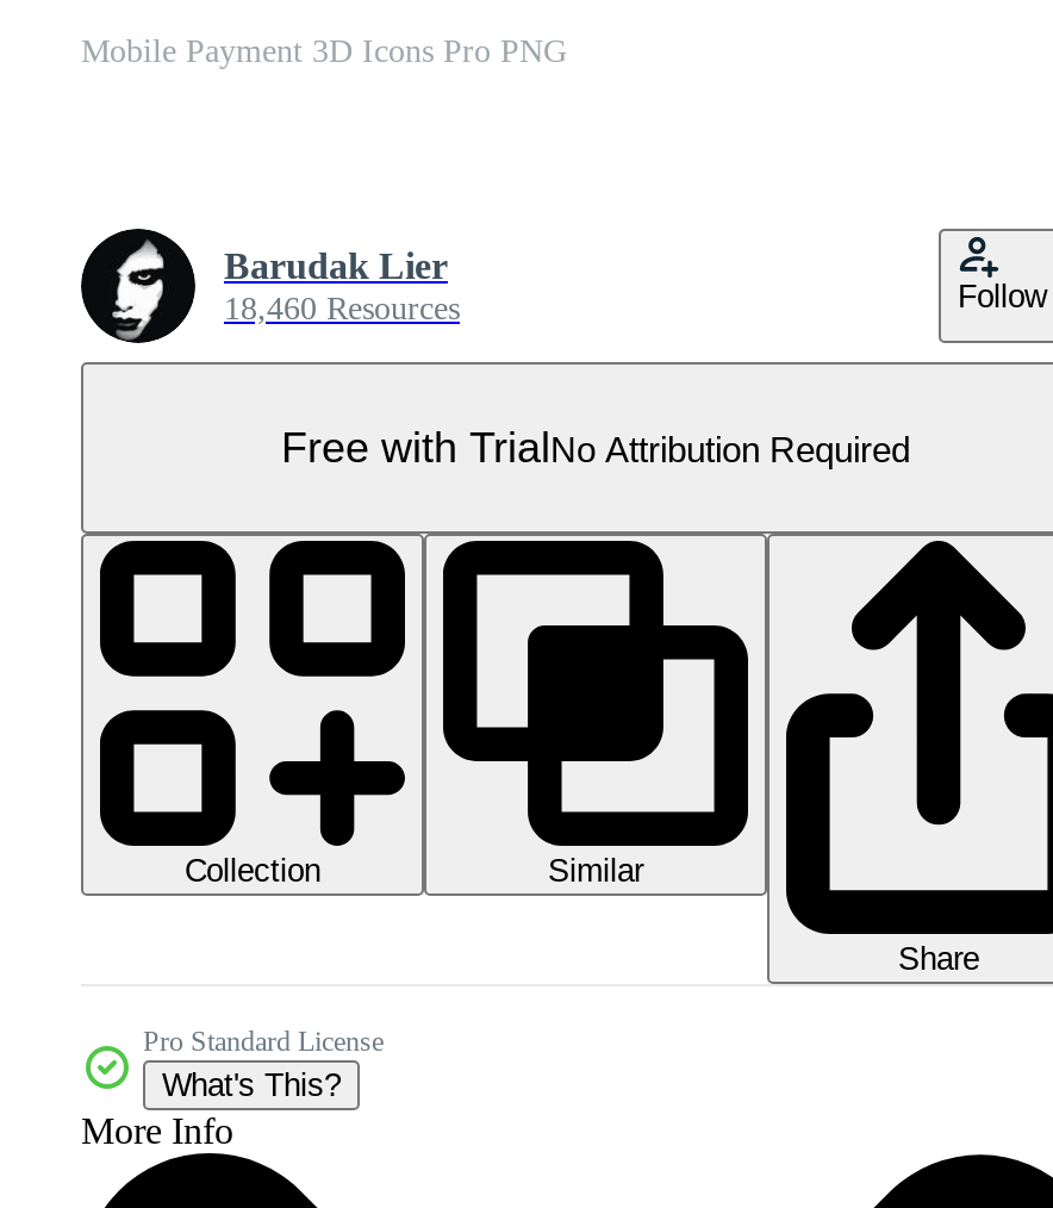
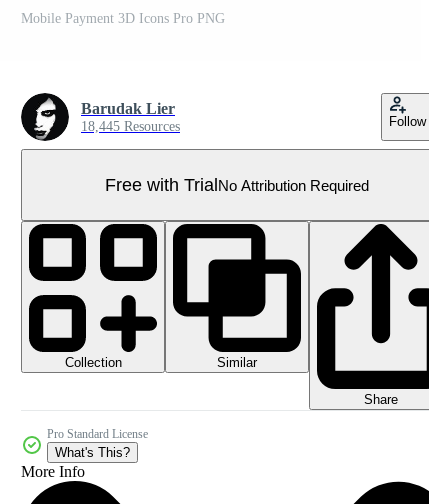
[224,291,460,326] 18,460 Resources -> [81,119,180,134] 18,445 Resources

